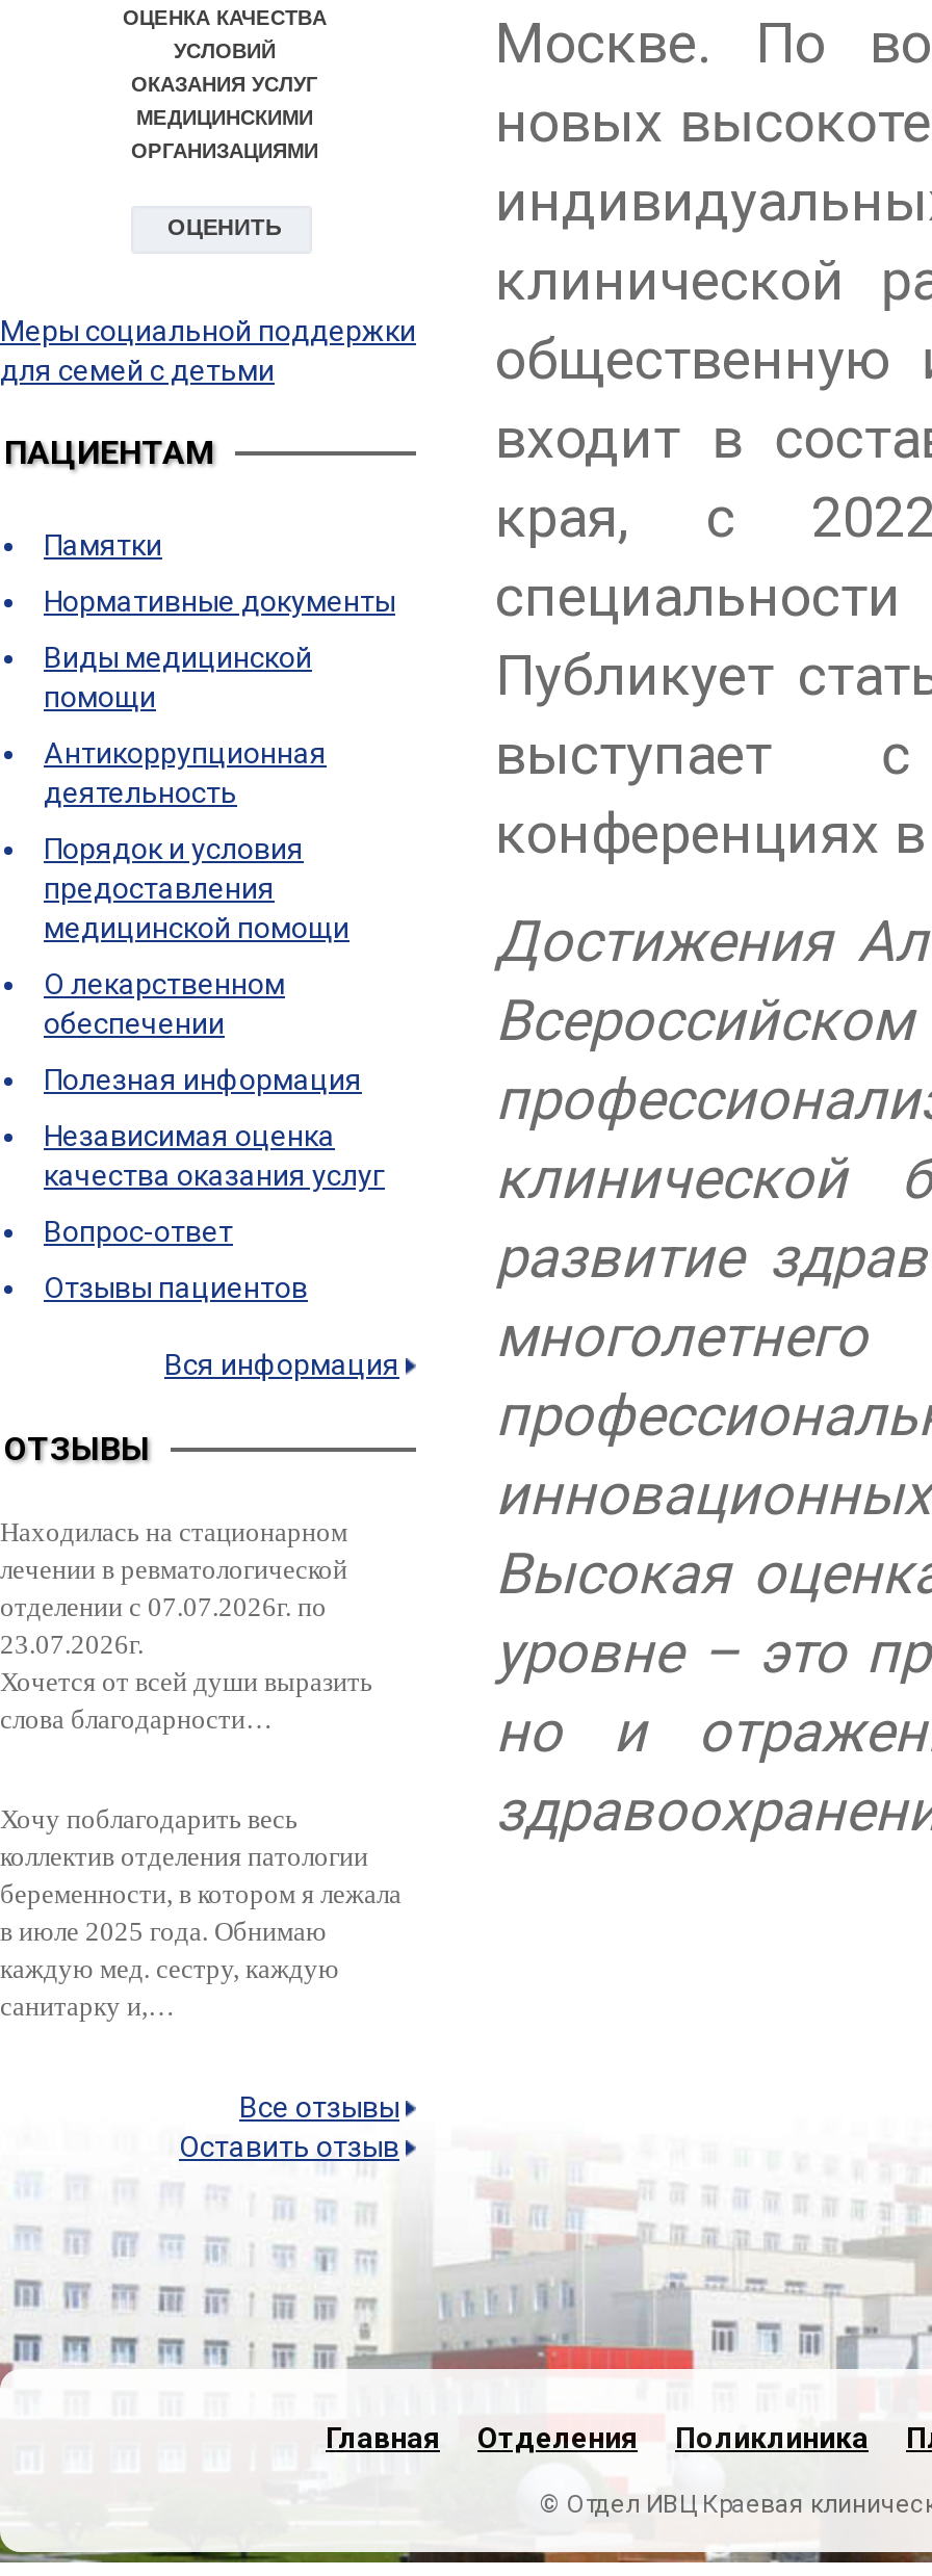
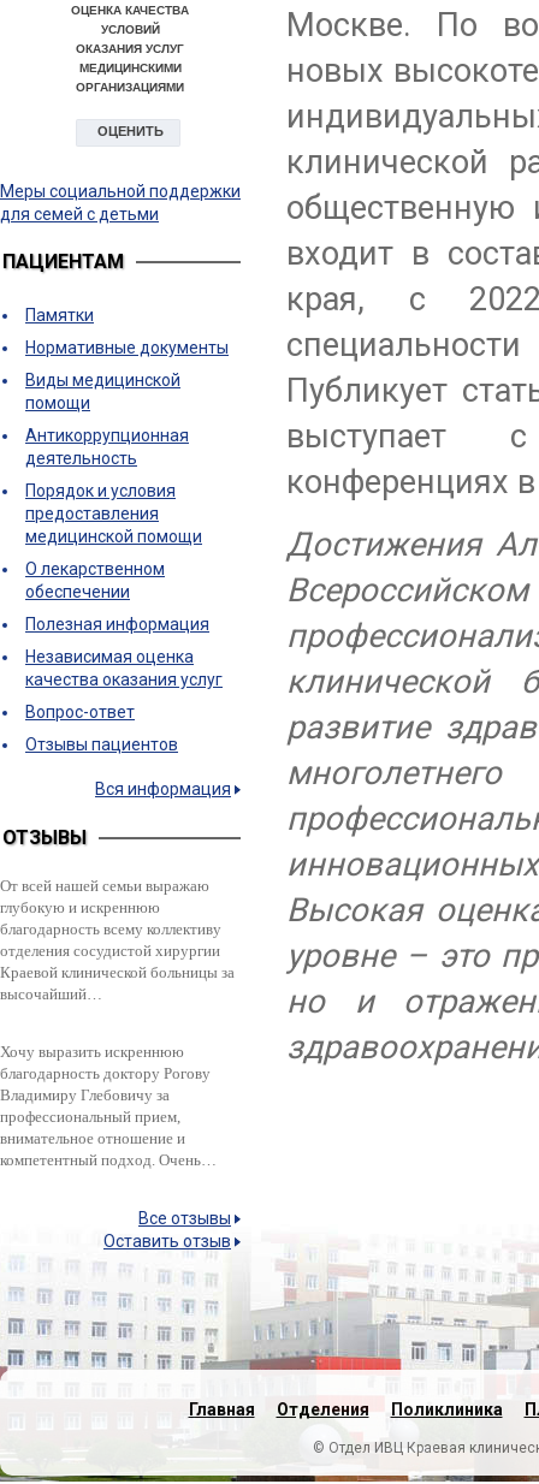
[0,1516,372,1735] Находилась на стационарном | лечении в ревматологической | отделении с 07.07.2026г. по | 23.07.2026г. | Хочется от всей души выразить | слова благодарности… -> [0,877,235,1003] От всей нашей семьи выражаю | глубокую и искреннюю | благодарность всему коллективу | отделения сосудистой хирургии | Краевой клинической больницы за | высочайший…
[0,1803,402,2022] Хочу поблагодарить весь | коллектив отделения патологии | беременности, в котором я лежала | в июле 2025 года. Обнимаю | каждую мед. сестру, каждую | санитарку и,… -> [0,1043,217,1169] Хочу выразить искреннюю | благодарность доктору Рогову | Владимиру Глебовичу за | профессиональный прием, | внимательное отношение и | компетентный подход. Очень…

